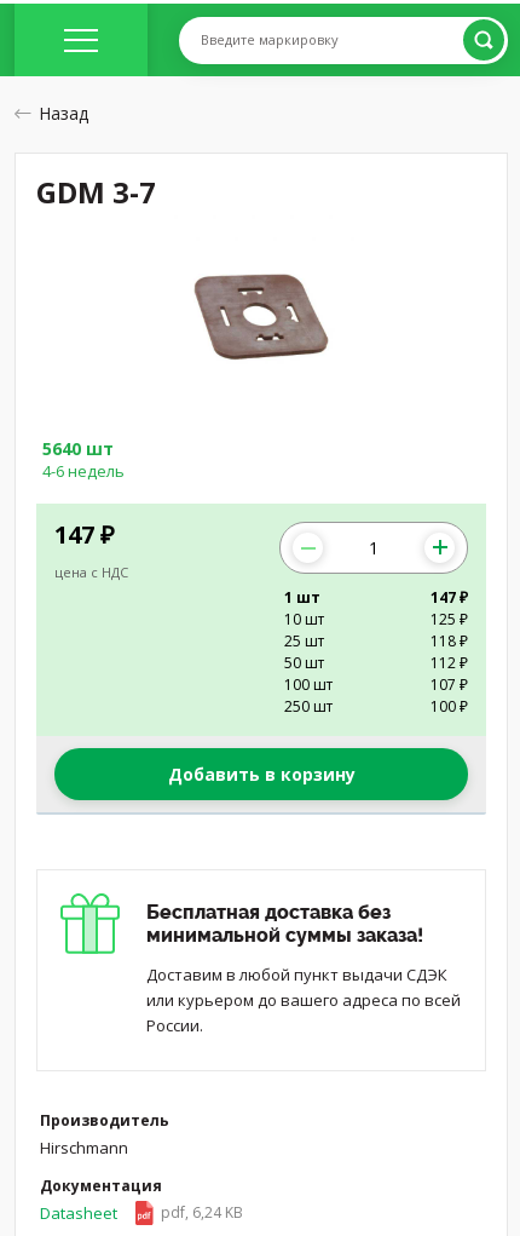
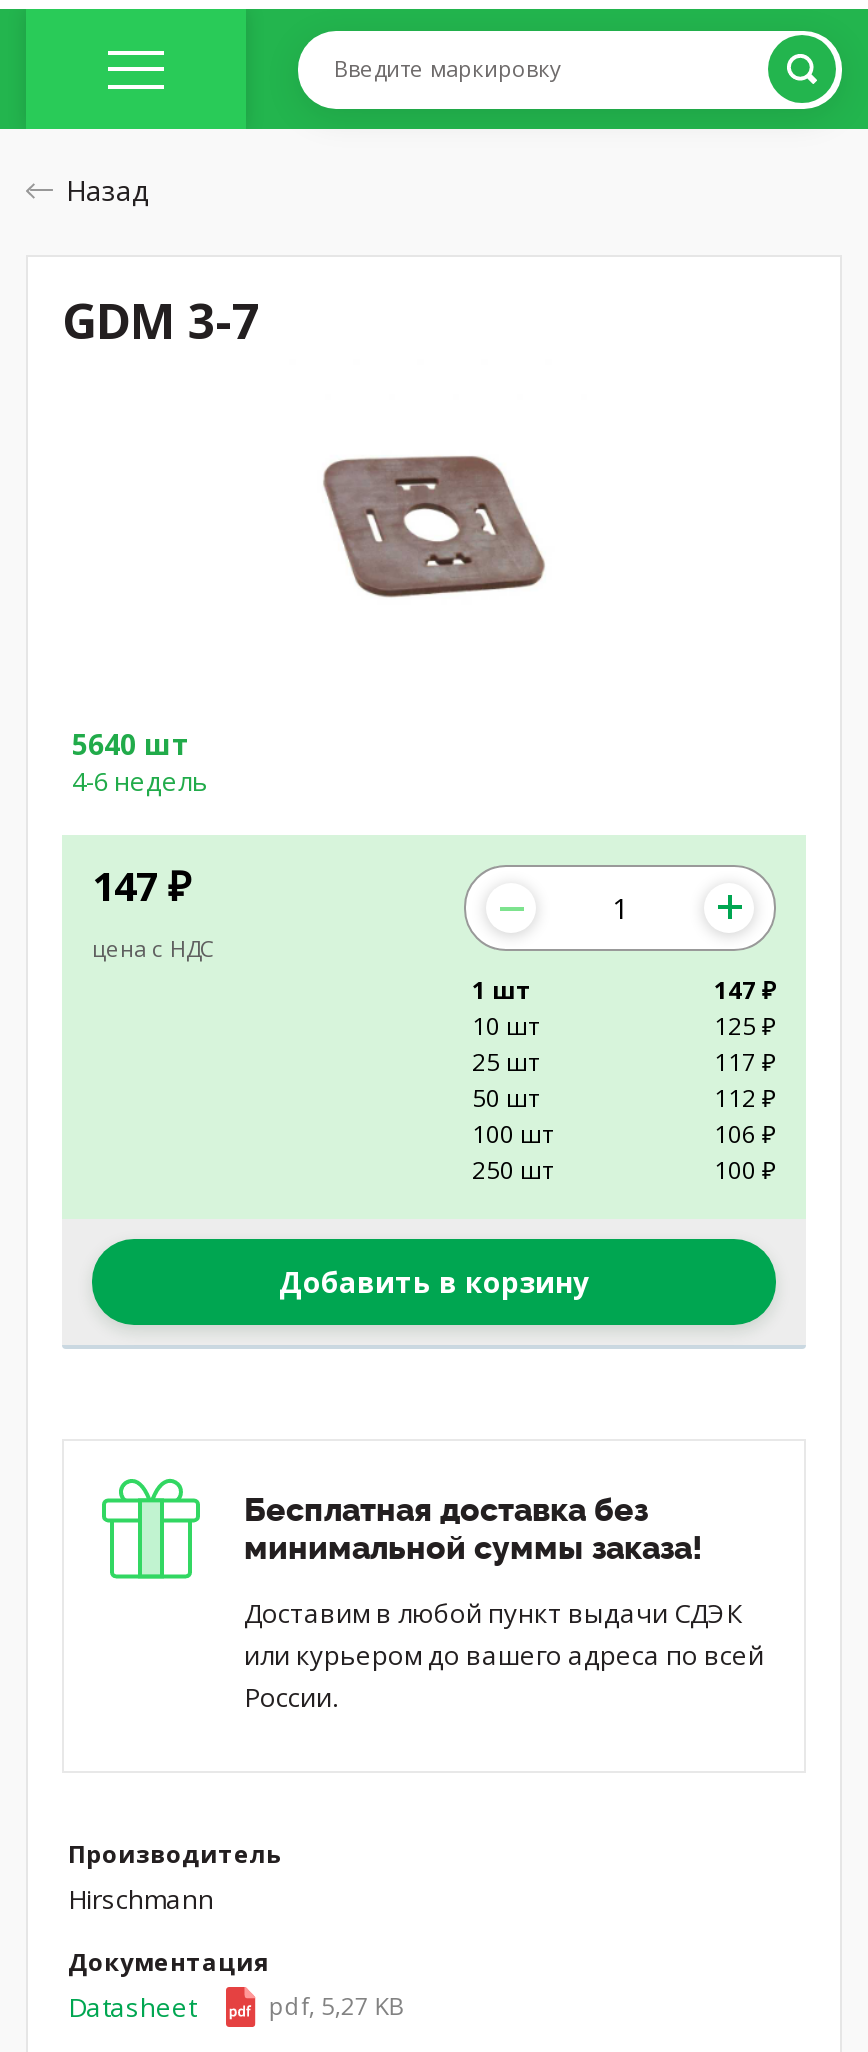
[431,631,468,651] 118 ₽ -> [714,1045,776,1079] 117 ₽
[431,674,468,695] 107 ₽ -> [714,1117,776,1151] 106 ₽
[161,1202,243,1223] pdf, 6,24 KB -> [269,1989,405,2023] pdf, 5,27 KB

